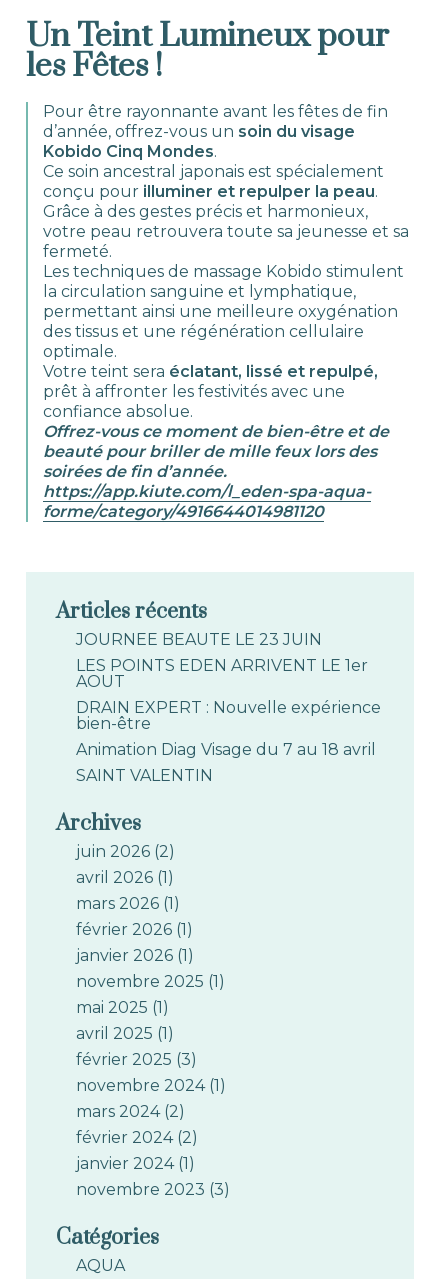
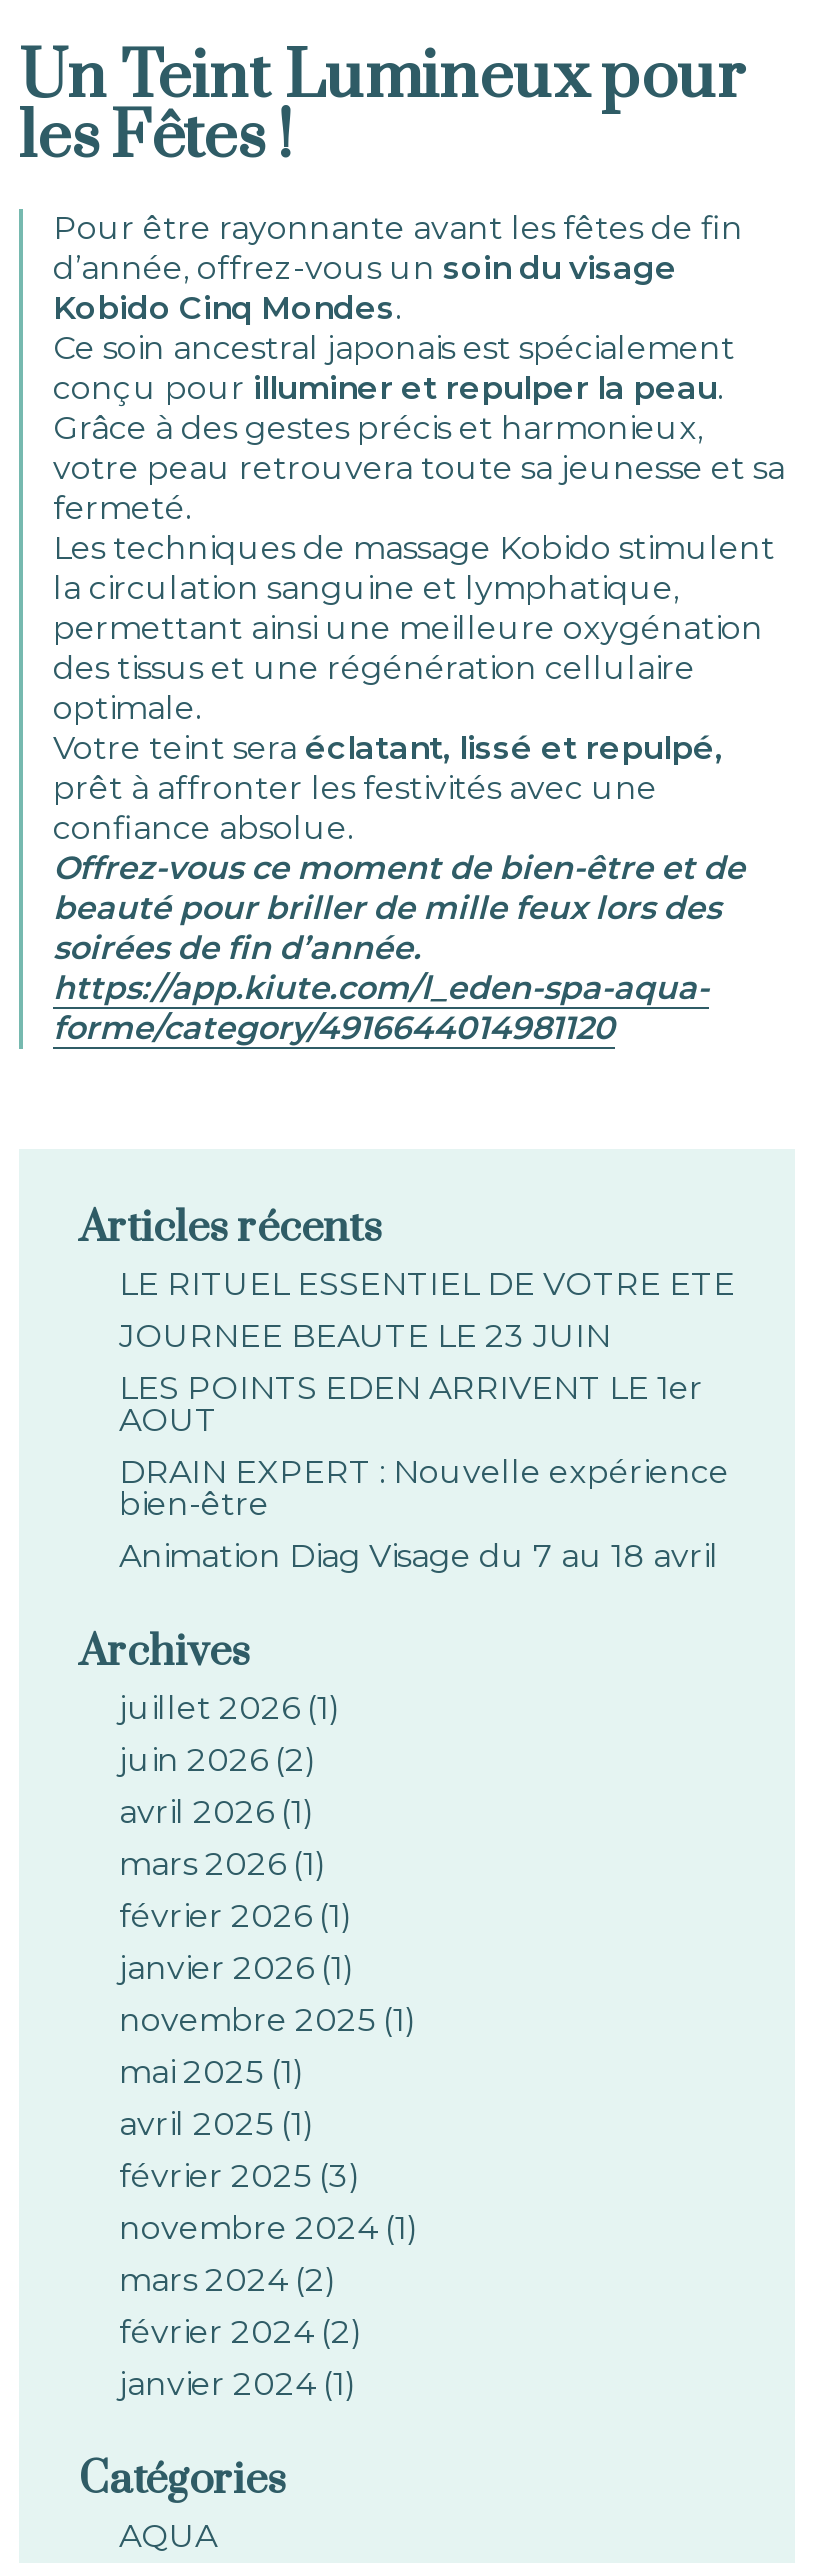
none -> [119,1265,735,1303] LE RITUEL ESSENTIEL DE VOTRE ETE
moved [76,630,381,759] -> [119,1317,729,1575]: JOURNEE BEAUTE LE 23 JUIN | AOUT | DRAIN EXPERT : Nouvelle expérience | bien-être | Animation Diag Visage du 7 au 18 avril
[76,766,213,785] SAINT VALENTIN -> none
none -> [119,1689,341,1727] juillet 2026 (1)
moved [76,842,226,1173] -> [119,1741,419,2403]: juin 2026 (2) | avril 2026 (1) | mars 2026 (1) | ... | février 2024 (2) | janvier 2024 (1)
[76,1180,230,1199] novembre 2023 (3) -> none

